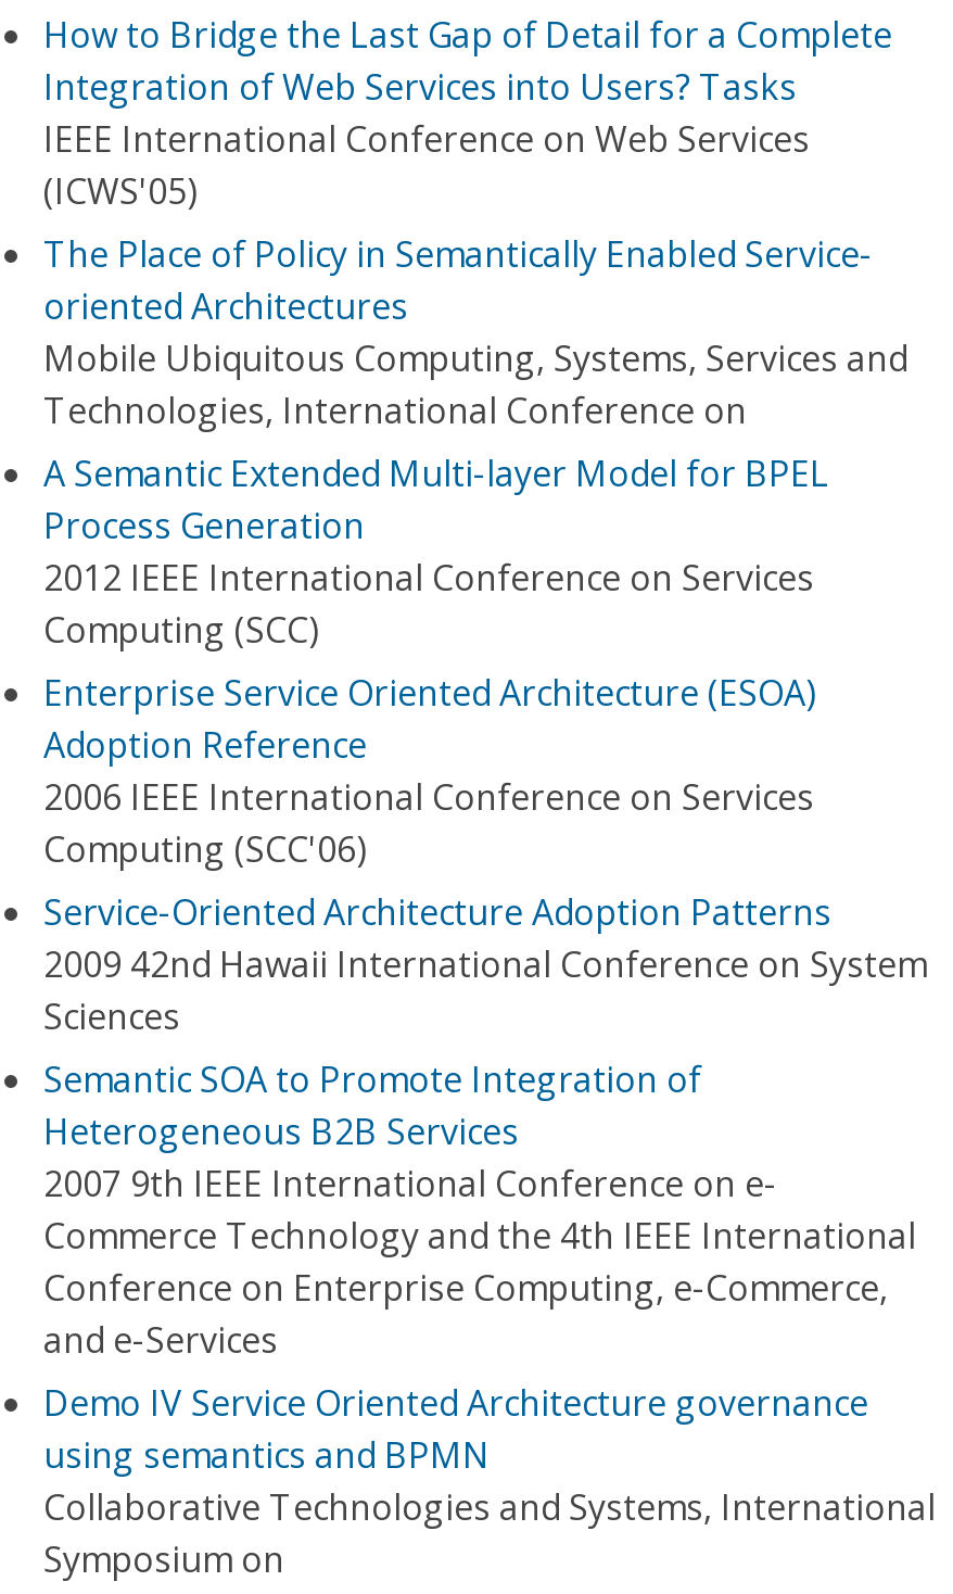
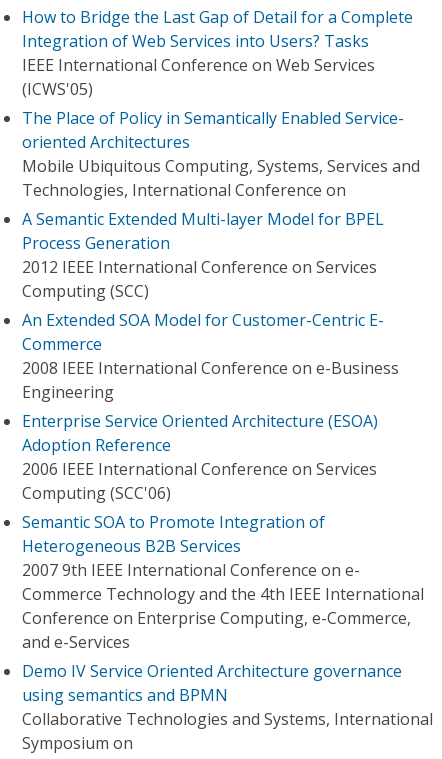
none -> [22,309,399,403] An Extended SOA Model for Customer-Centric E- | Commerce | 2008 IEEE International Conference on e-Business | Engineering
moved [43,669,816,873] -> [22,410,378,504]: Enterprise Service Oriented Architecture (ESOA) | Adoption Reference | 2006 IEEE International Conference on Services | Computing (SCC'06)
[43,888,927,1040] Service-Oriented Architecture Adoption Patterns | 2009 42nd Hawaii International Conference on System | Sciences -> none

